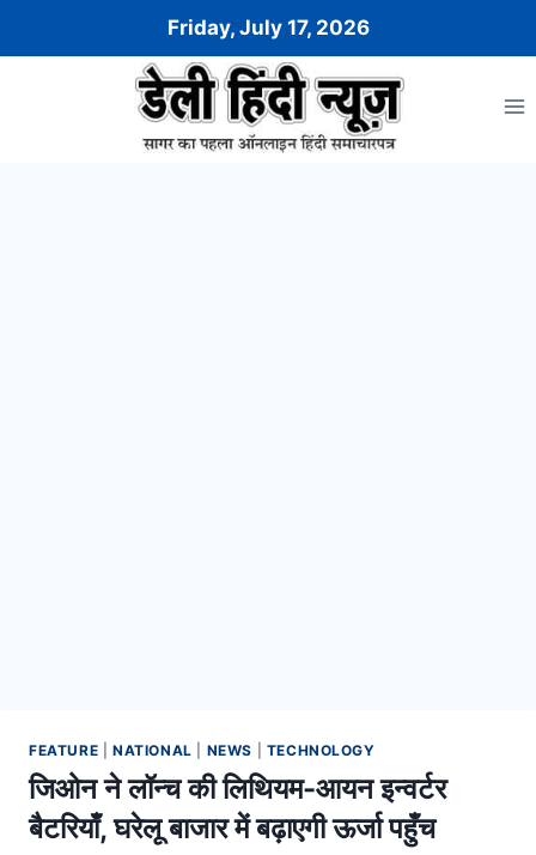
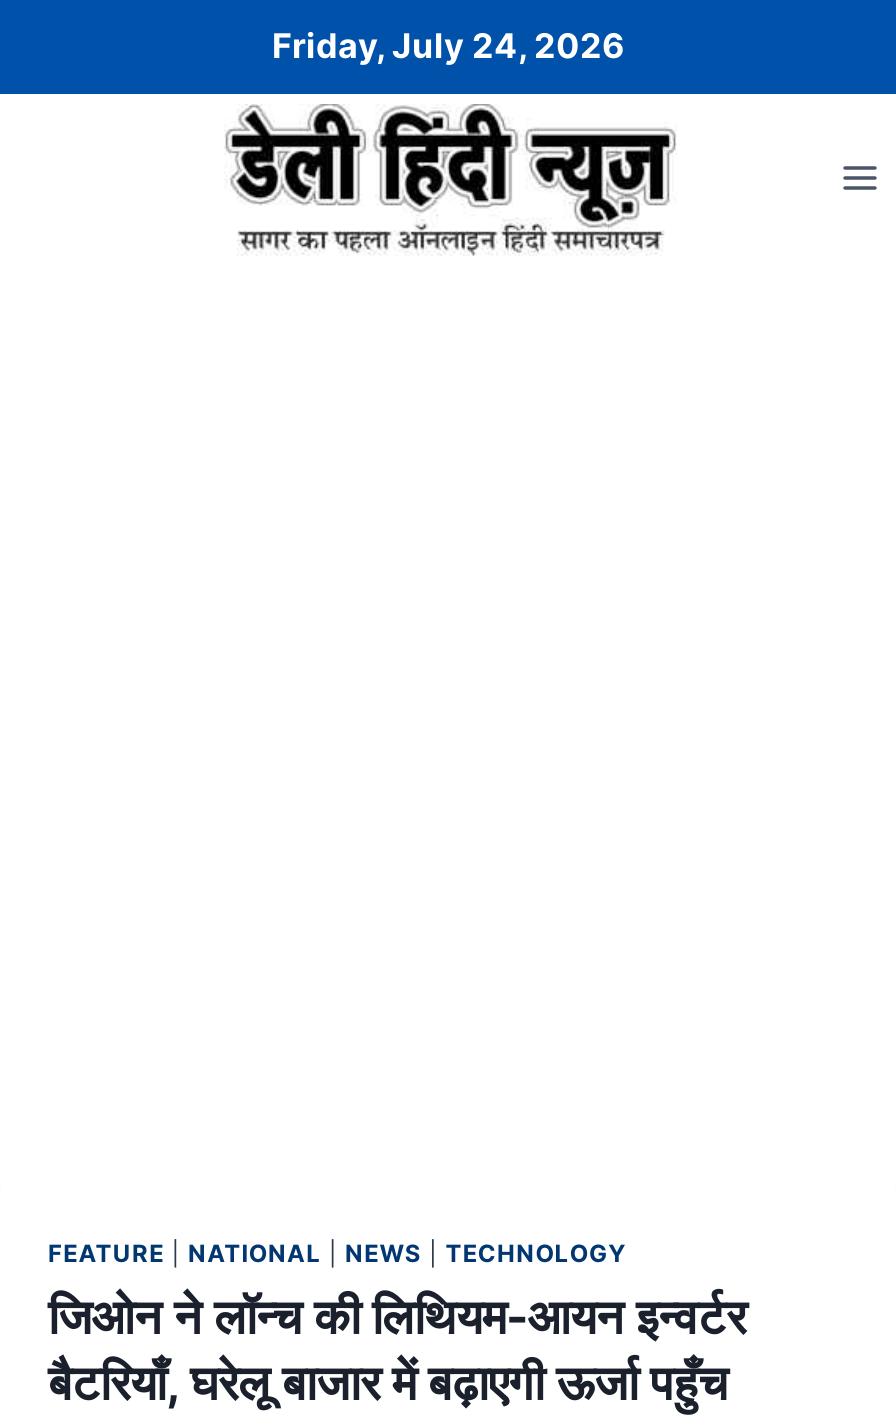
[167,16,369,40] Friday, July 17, 2026 -> [272,26,624,66] Friday, July 24, 2026

